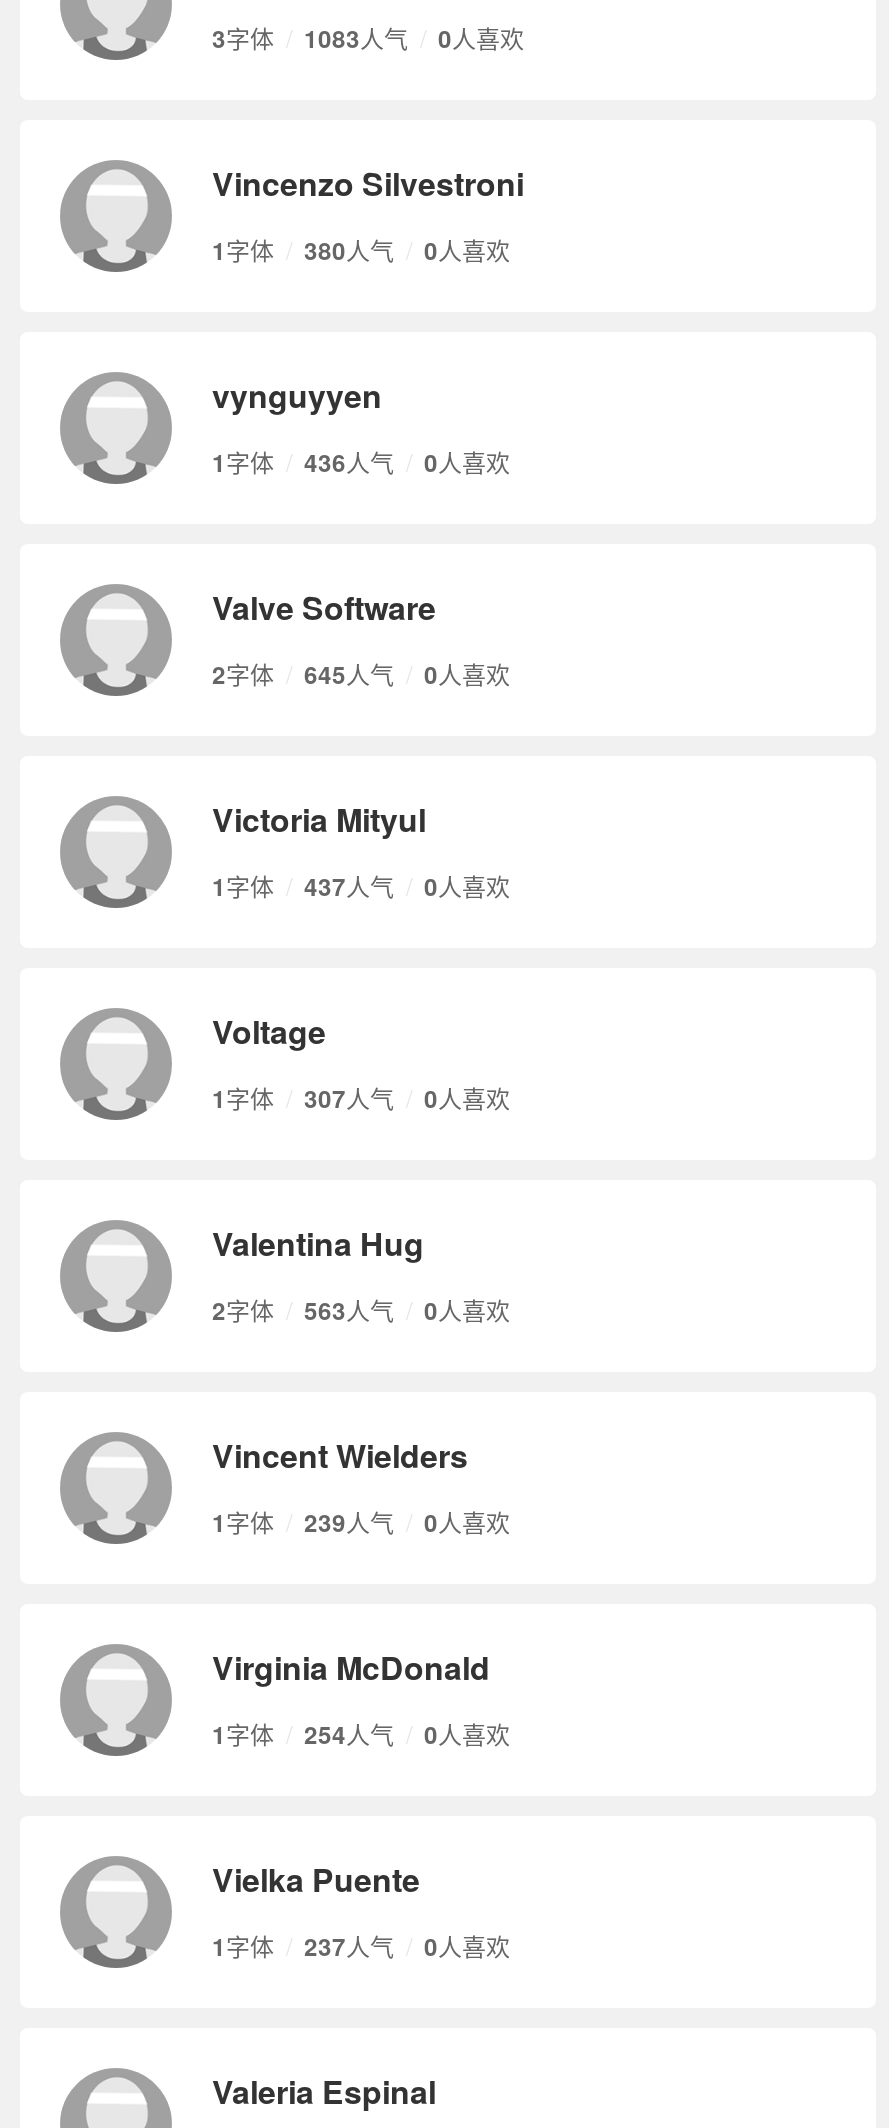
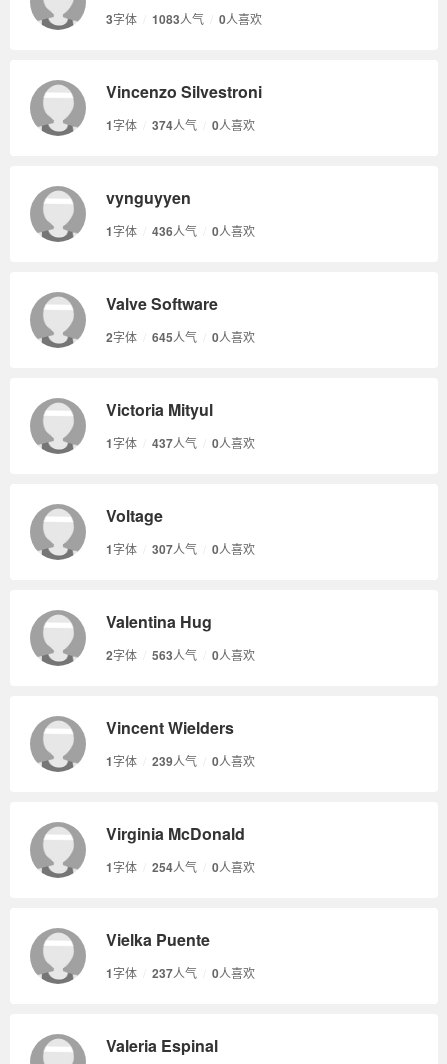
[212,232,510,268] 1字体 / 380人气 / 0人喜欢 -> [106,116,255,134] 1字体 / 374人气 / 0人喜欢

